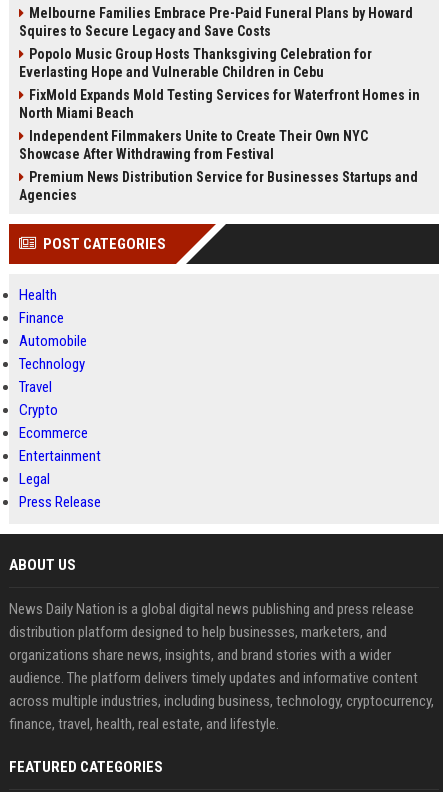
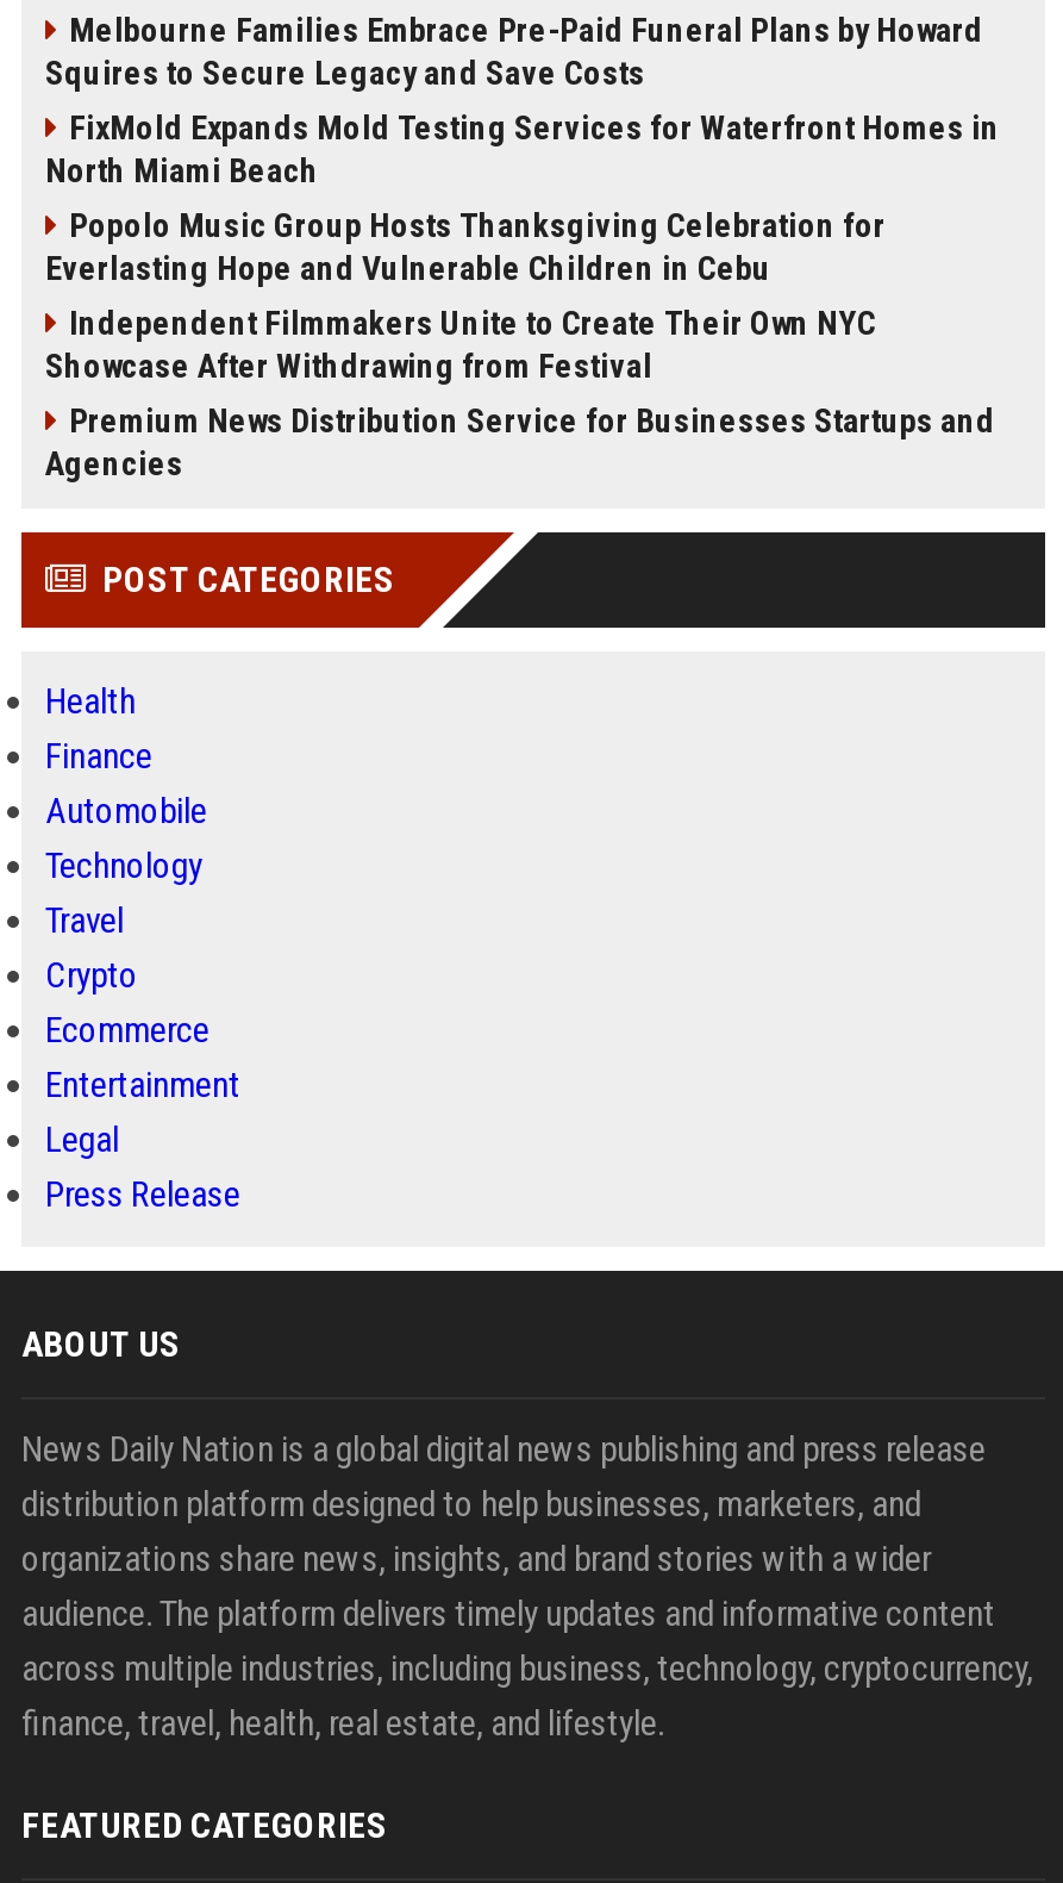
moved [19,46,372,80] -> [45,206,886,287]: Popolo Music Group Hosts Thanksgiving Celebration for | Everlasting Hope and Vulnerable Children in Cebu
moved [19,87,420,121] -> [45,108,1000,189]: FixMold Expands Mold Testing Services for Waterfront Homes in | North Miami Beach

